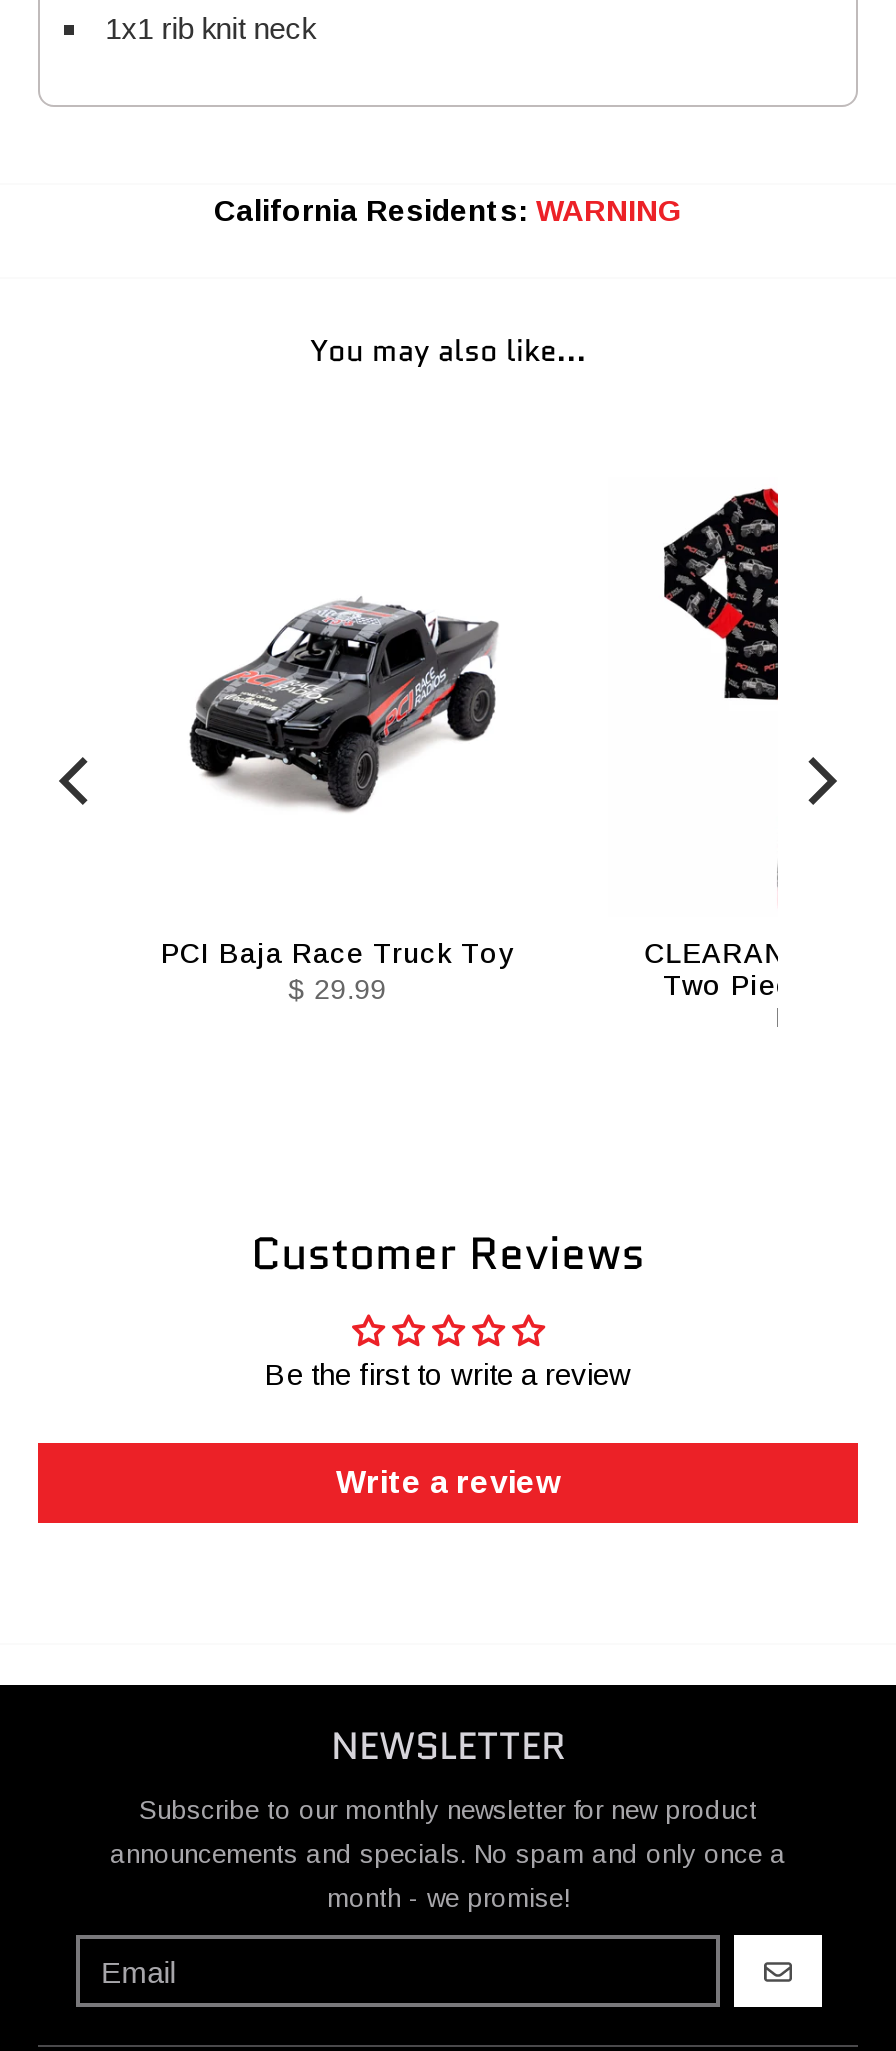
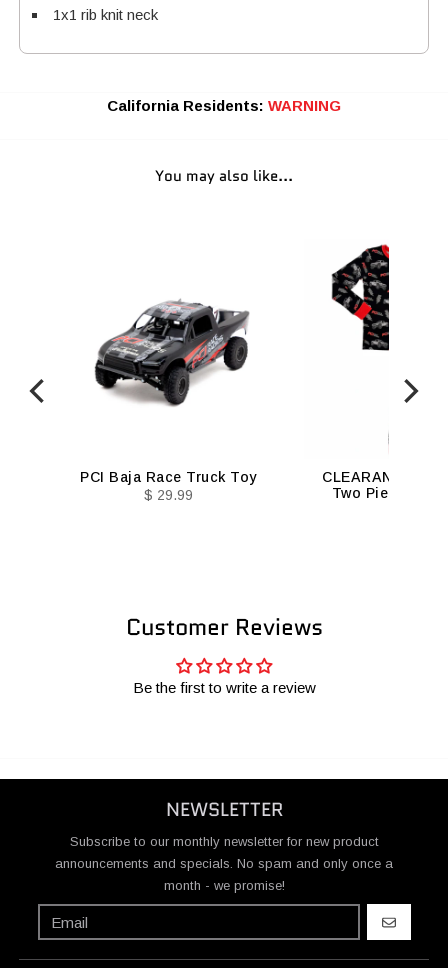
[336,1464,560,1498] Write a review -> none

